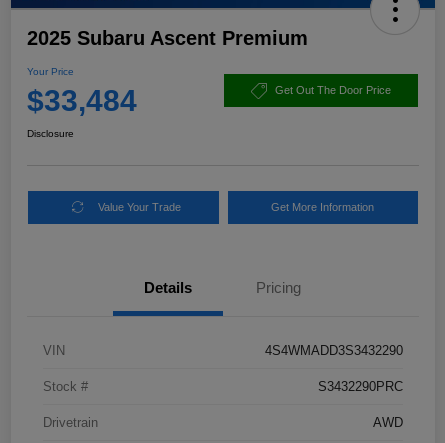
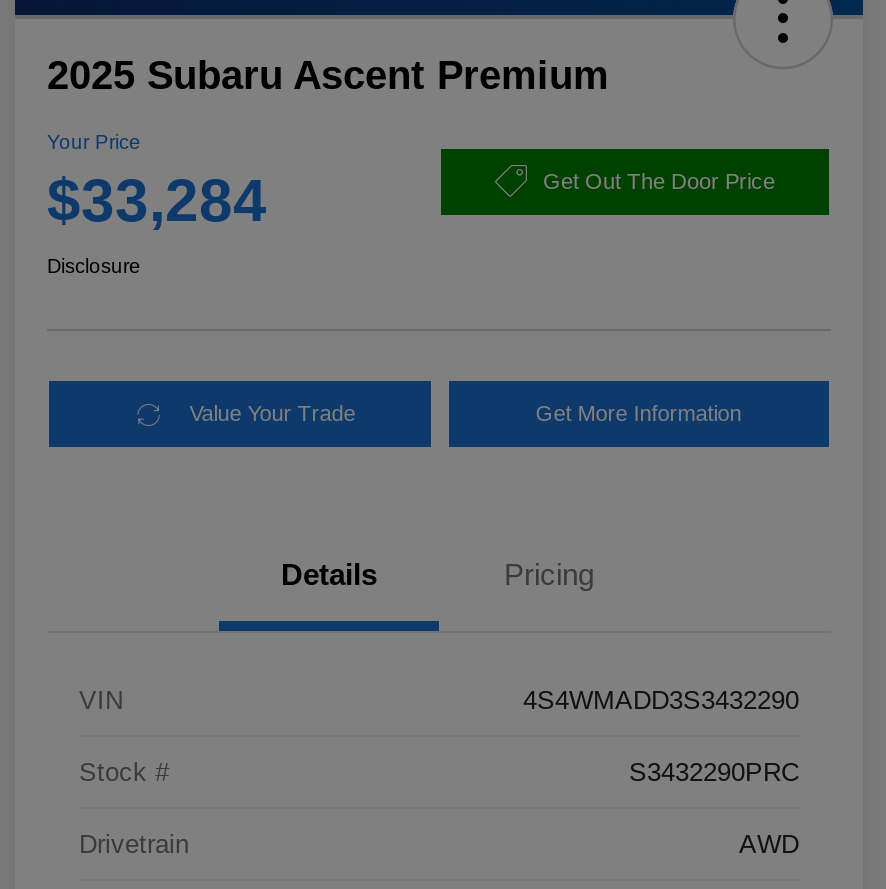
[27,84,137,117] $33,484 -> [47,167,267,233] $33,284

